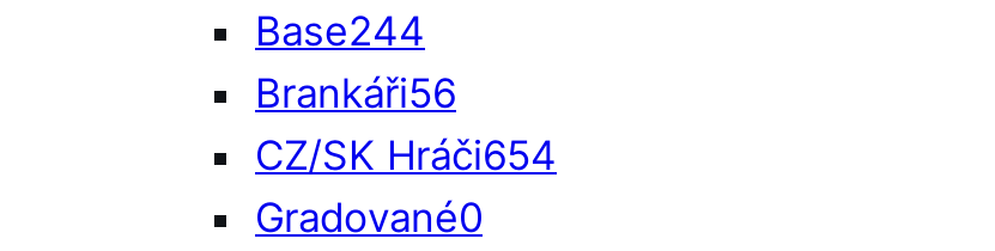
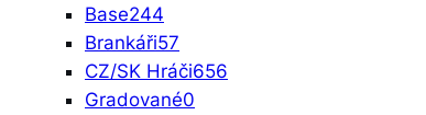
[255,69,456,117] Brankáři56 -> [85,32,179,54] Brankáři57
[255,131,557,179] CZ/SK Hráči654 -> [85,60,228,82] CZ/SK Hráči656

